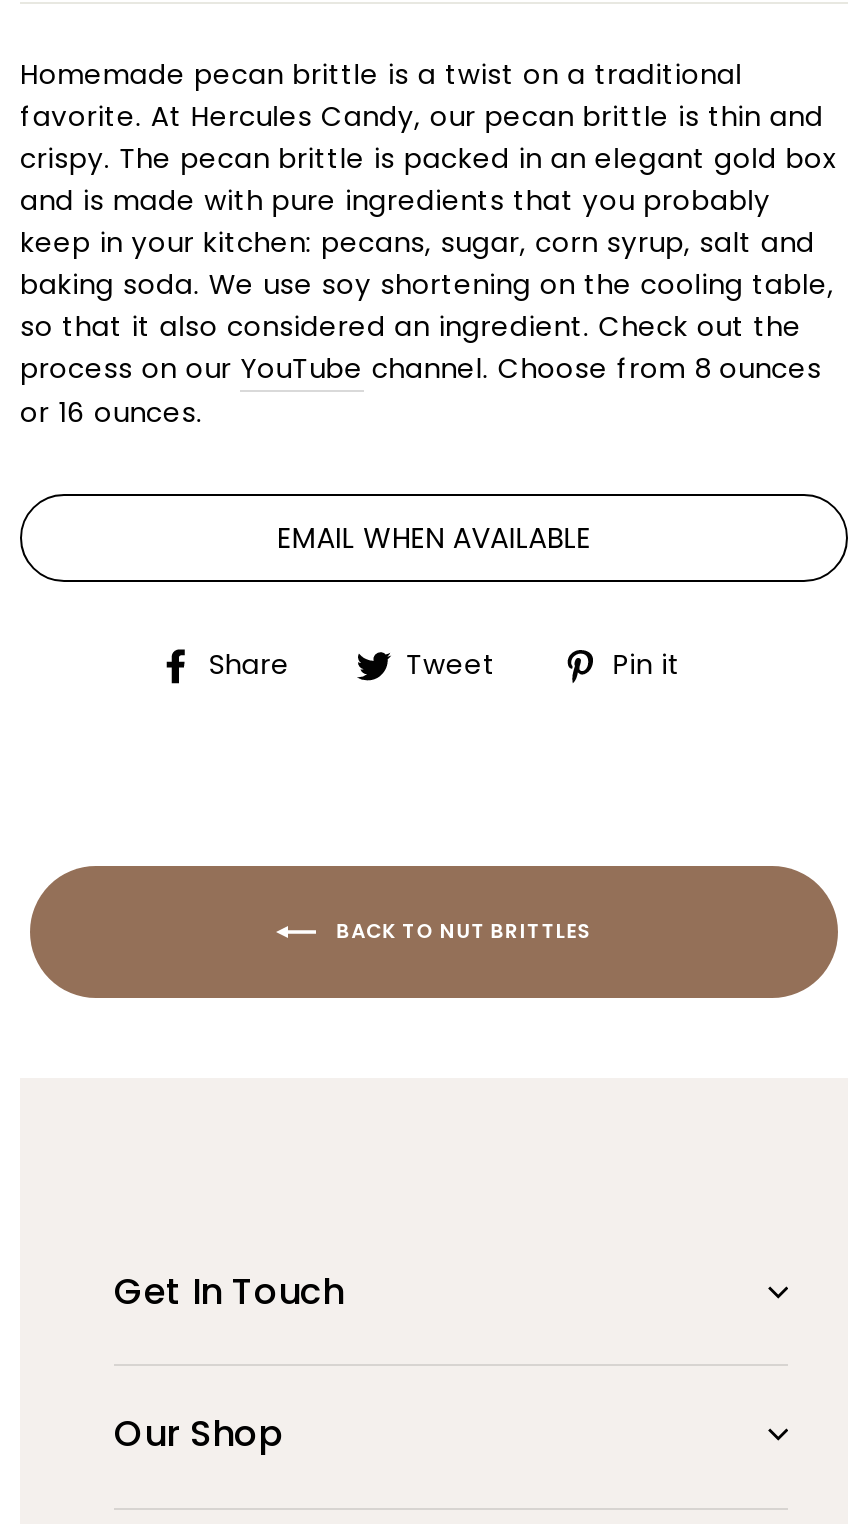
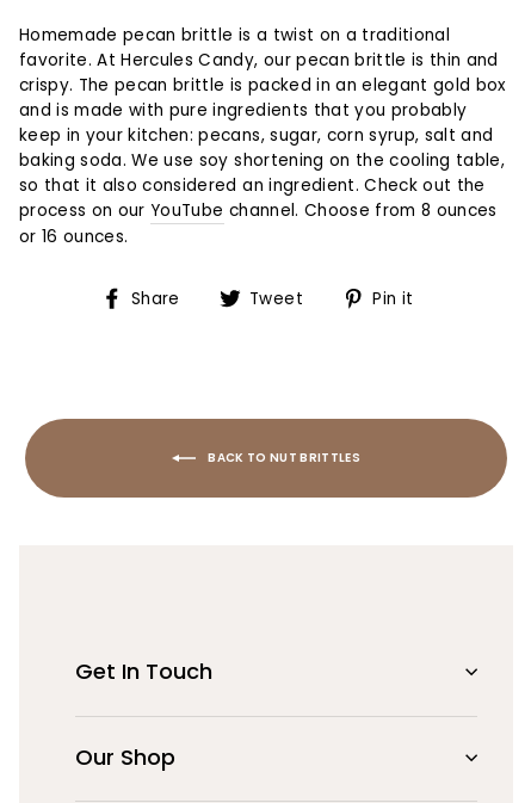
[277,519,591,559] EMAIL WHEN AVAILABLE -> none

